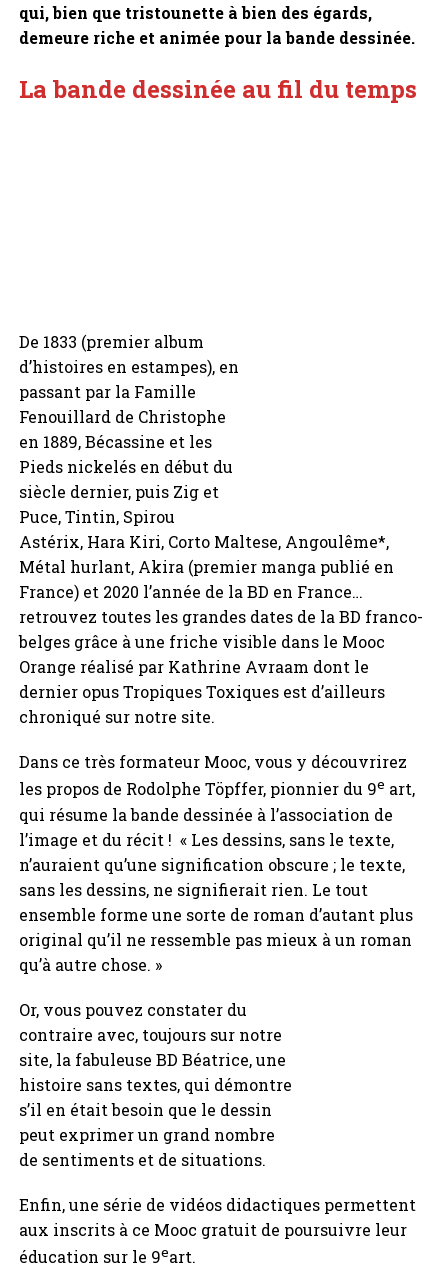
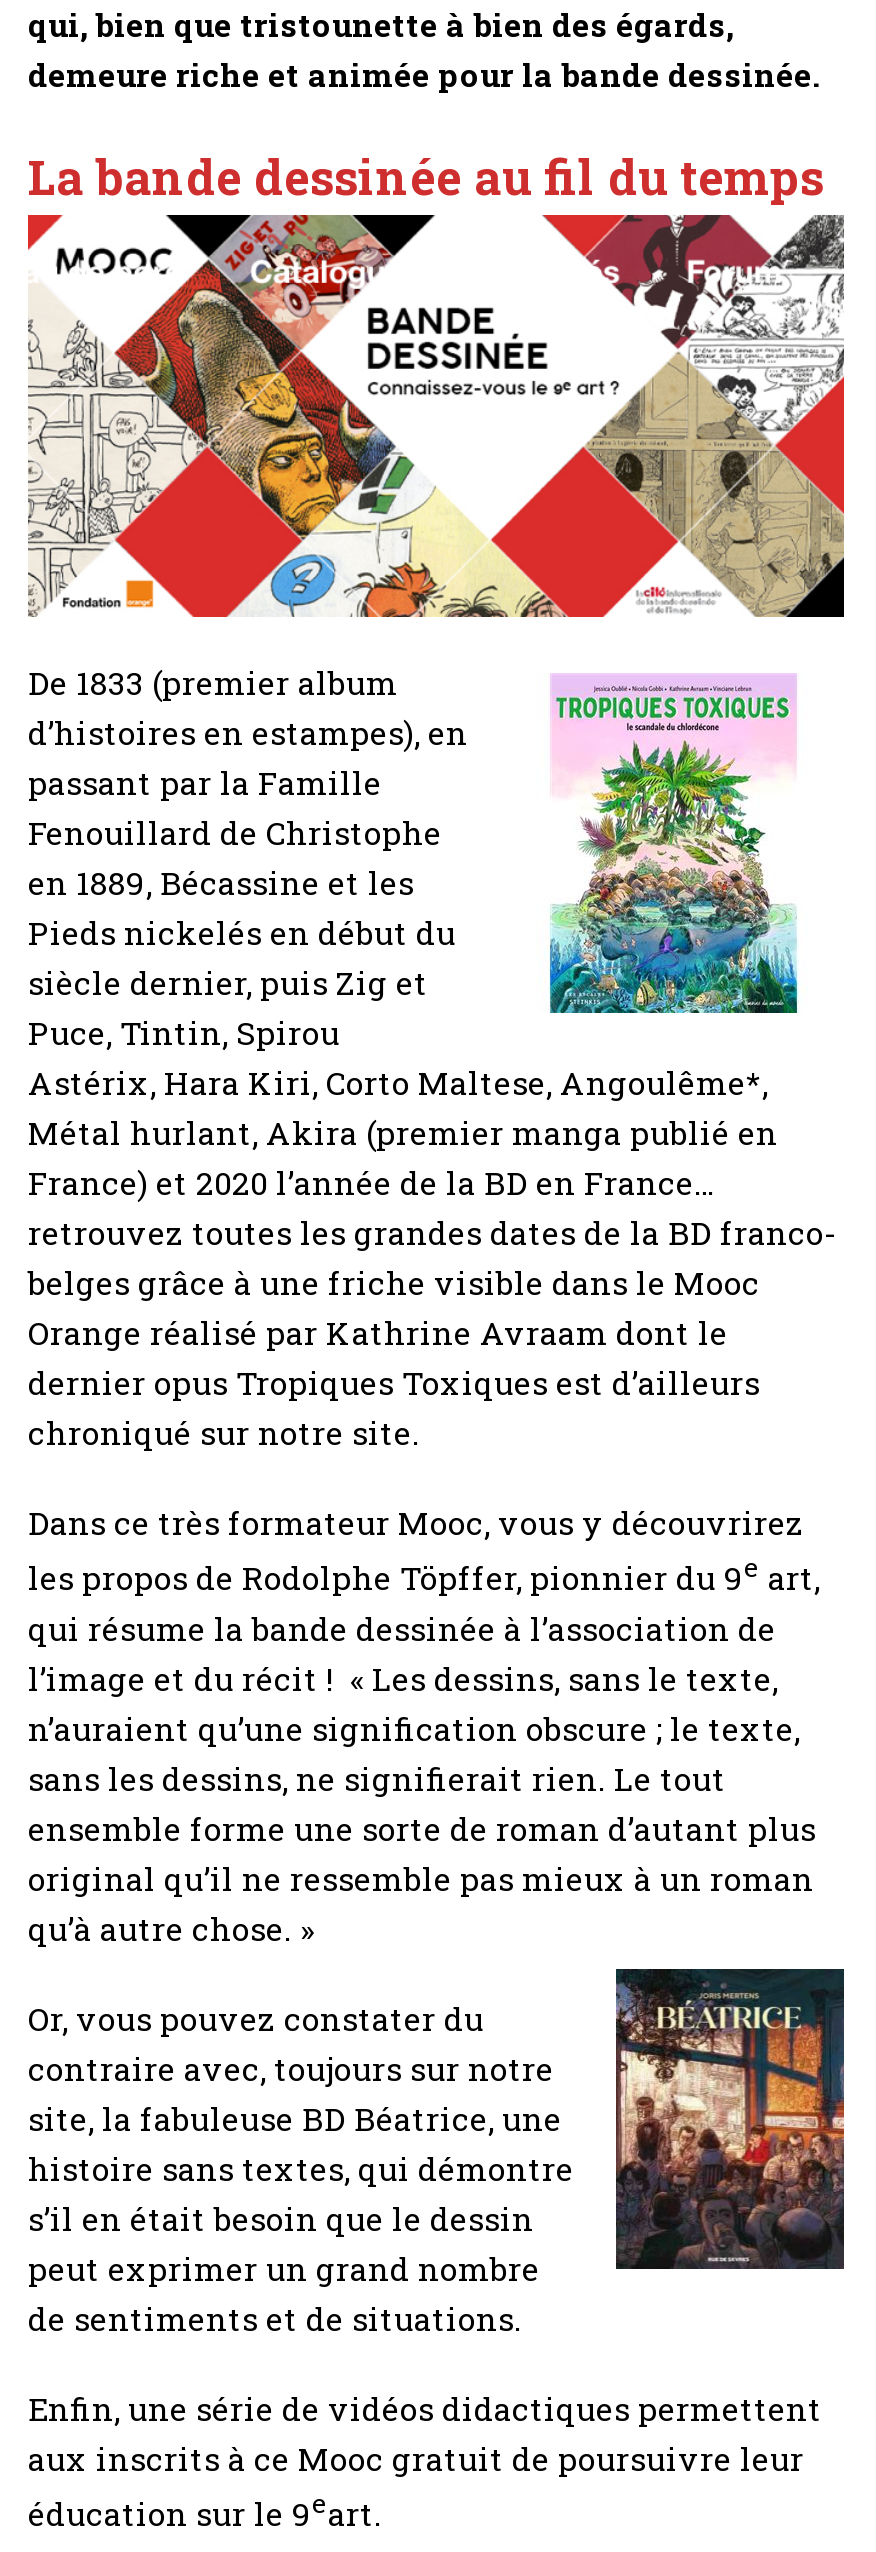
none -> [26,214,846,620] [image]
none -> [548,674,800,1016] [image]
none -> [614,1966,846,2272] [image]

